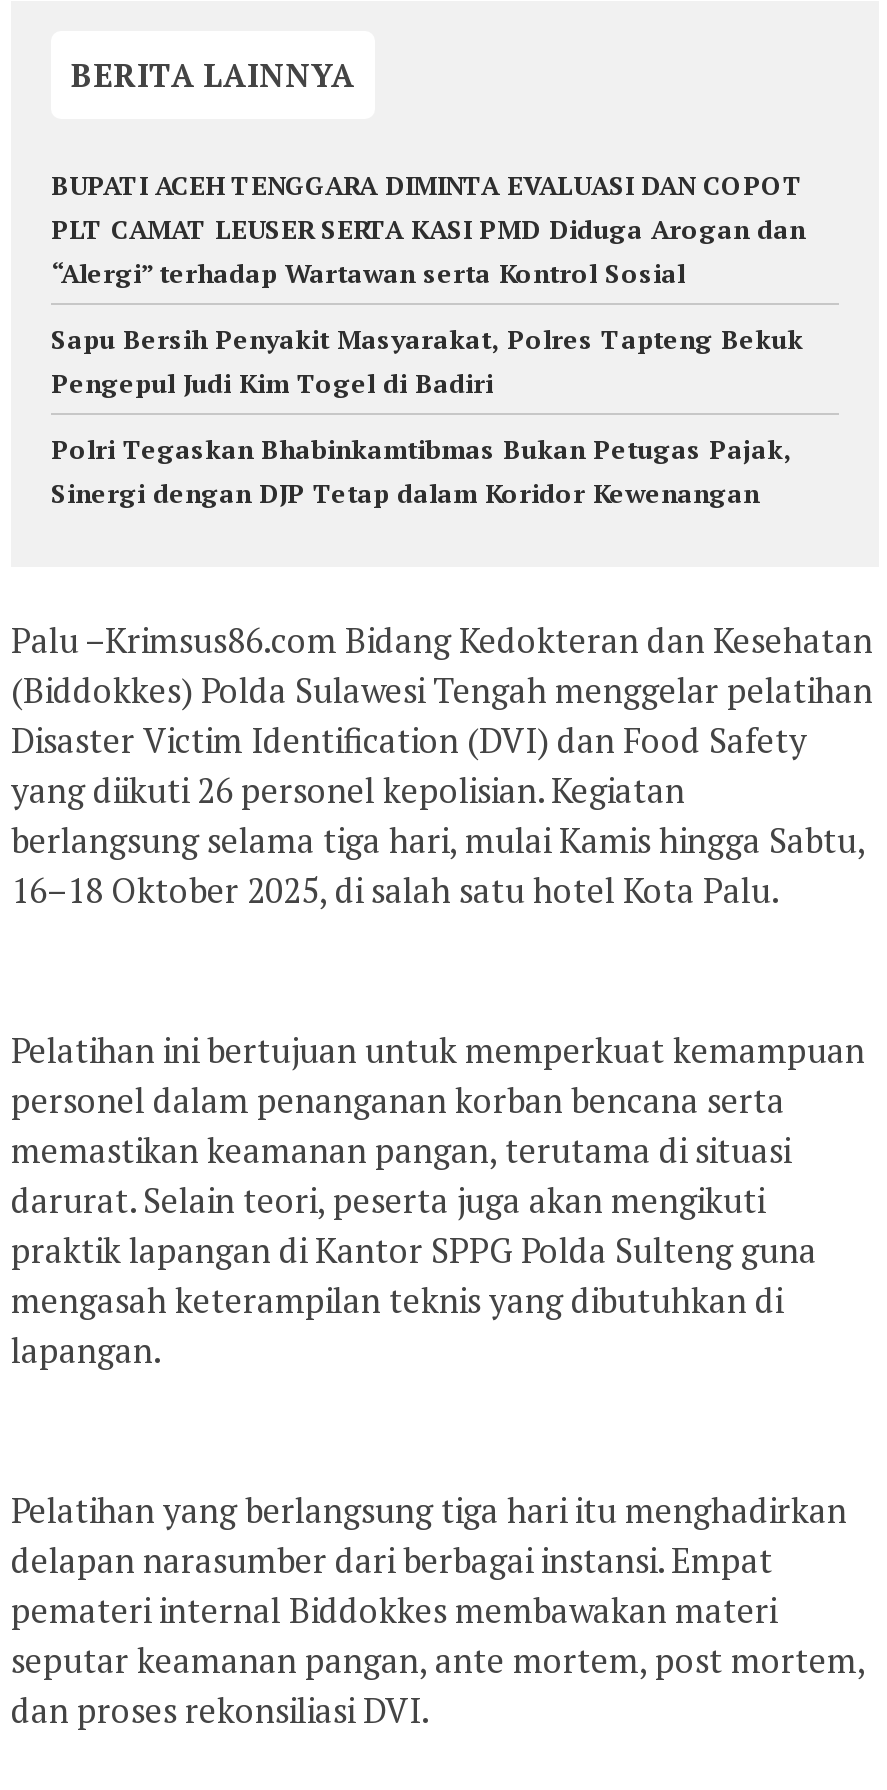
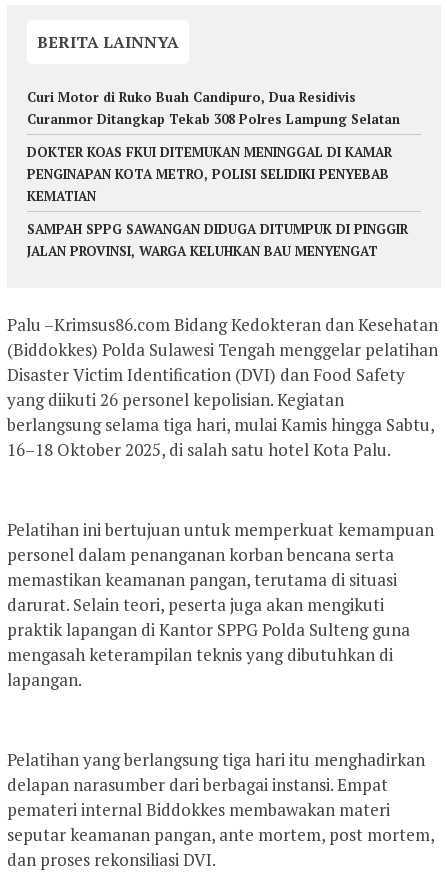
[51,167,805,291] BUPATI ACEH TENGGARA DIMINTA EVALUASI DAN COPOT | PLT CAMAT LEUSER SERTA KASI PMD Diduga Arogan dan | “Alergi” terhadap Wartawan serta Kontrol Sosial -> [27,88,400,128] Curi Motor di Ruko Buah Candipuro, Dua Residivis | Curanmor Ditangkap Tekab 308 Polres Lampung Selatan
[51,321,803,401] Sapu Bersih Penyakit Masyarakat, Polres Tapteng Bekuk | Pengepul Judi Kim Togel di Badiri -> [27,143,392,205] DOKTER KOAS FKUI DITEMUKAN MENINGGAL DI KAMAR | PENGINAPAN KOTA METRO, POLISI SELIDIKI PENYEBAB | KEMATIAN
[51,431,791,511] Polri Tegaskan Bhabinkamtibmas Bukan Petugas Pajak, | Sinergi dengan DJP Tetap dalam Koridor Kewenangan -> [27,220,408,260] SAMPAH SPPG SAWANGAN DIDUGA DITUMPUK DI PINGGIR | JALAN PROVINSI, WARGA KELUHKAN BAU MENYENGAT

